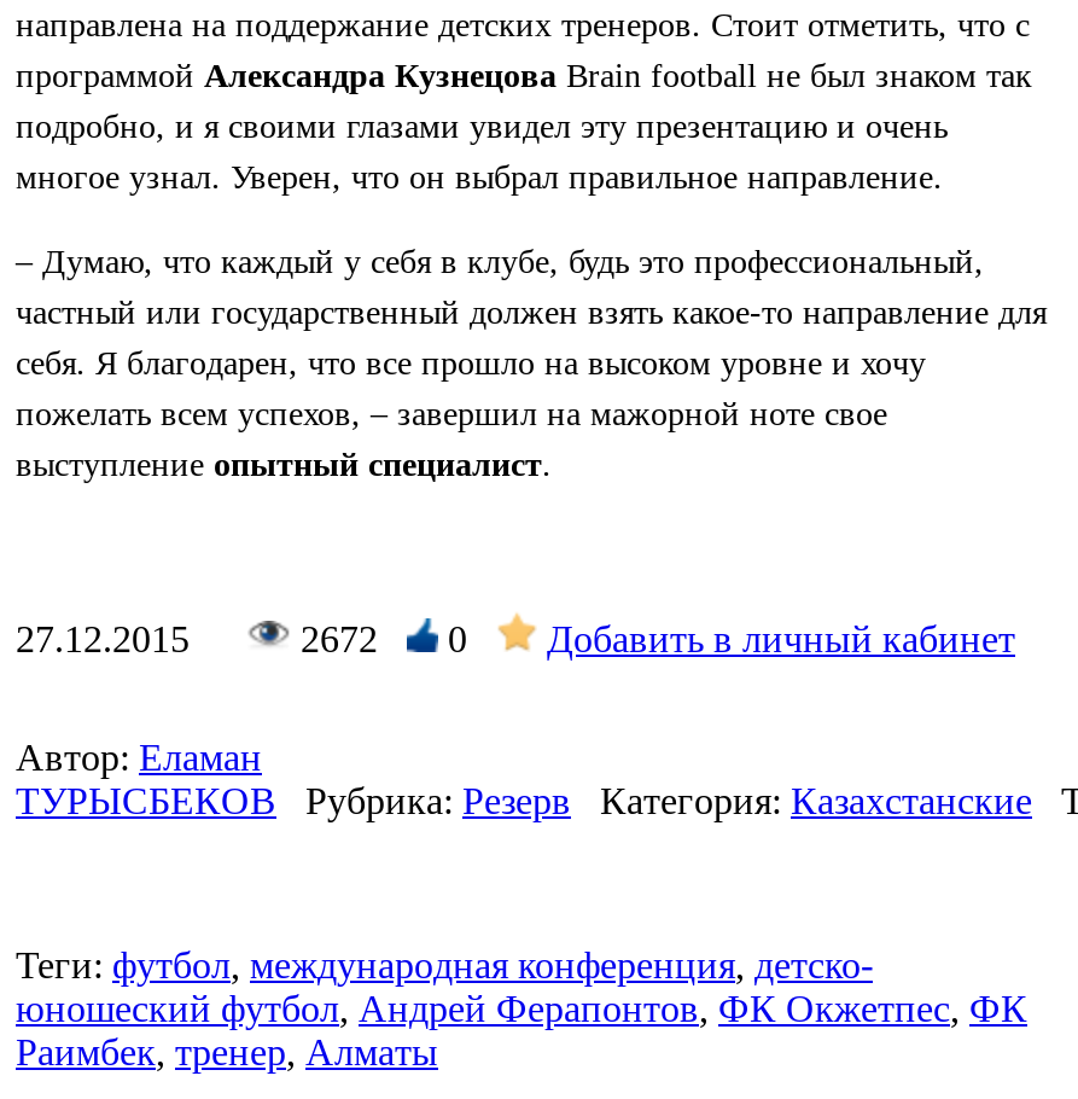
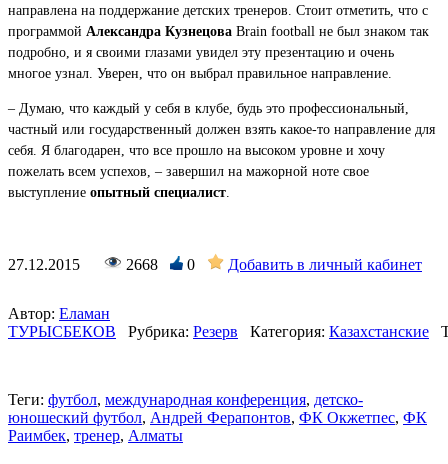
[301,618,1015,659] 2672 0 Добавить в личный кабинет -> [126,256,422,273] 2668 0 Добавить в личный кабинет

